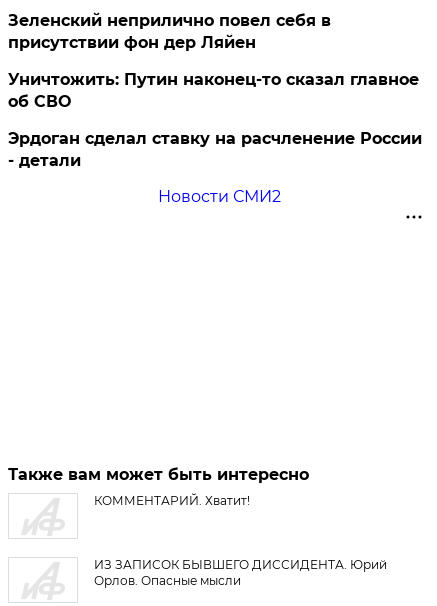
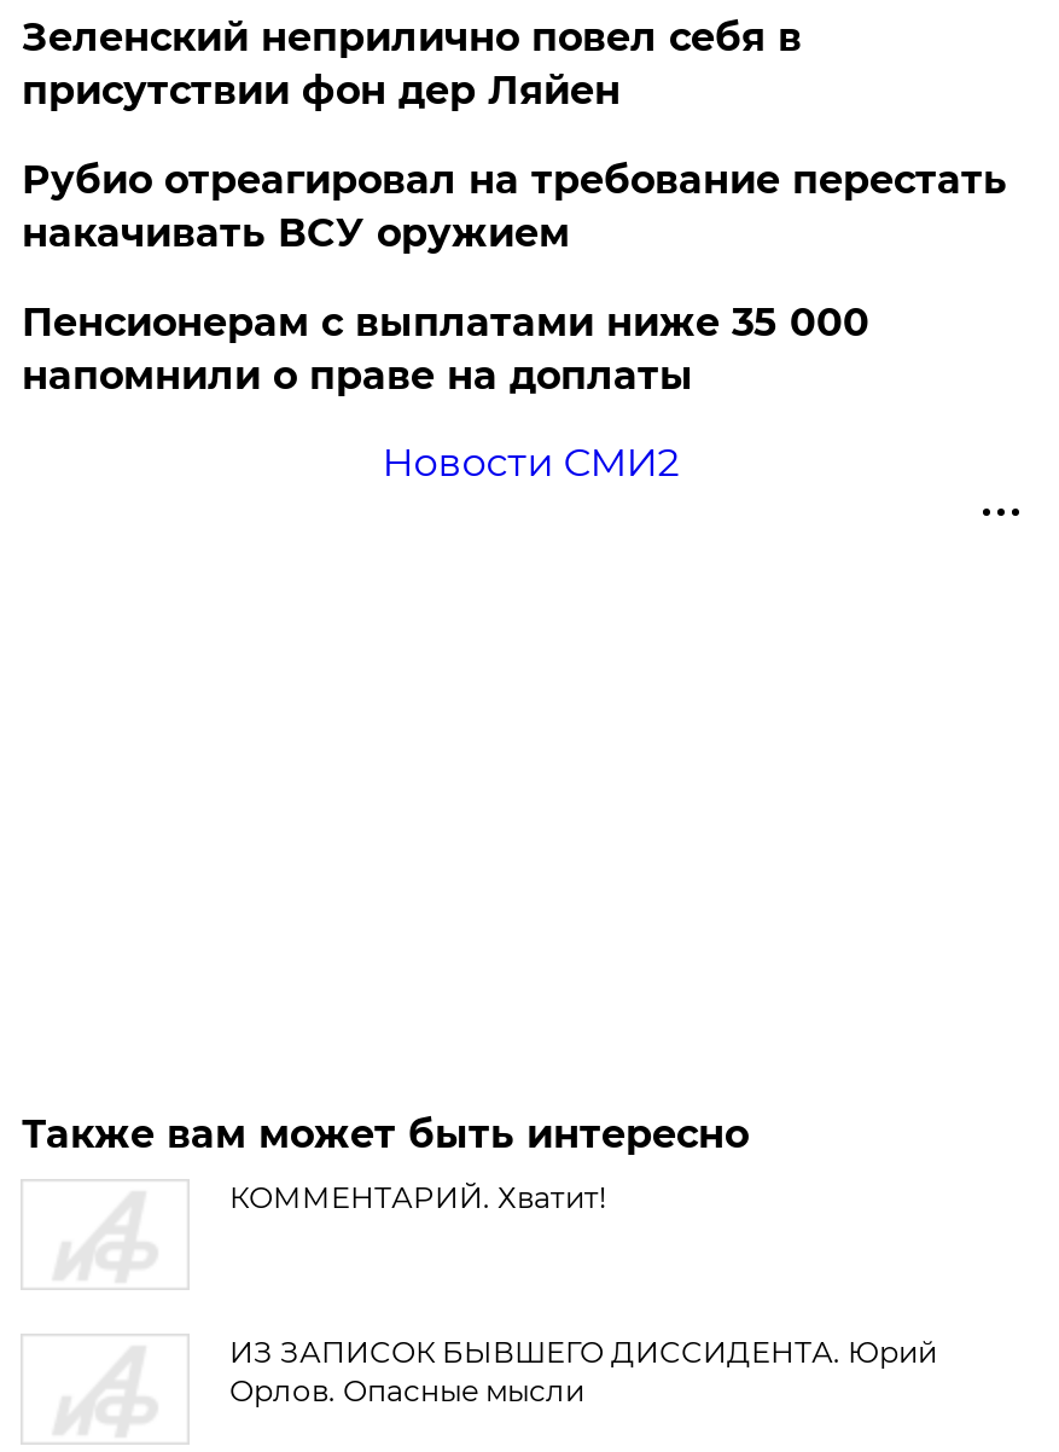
[8,70,419,111] Уничтожить: Путин наконец-то сказал главное | об СВО -> [21,157,1007,256] Рубио отреагировал на требование перестать | накачивать ВСУ оружием
[8,129,422,170] Эрдоган сделал ставку на расчленение России | - детали -> [21,300,869,399] Пенсионерам с выплатами ниже 35 000 | напомнили о праве на доплаты

